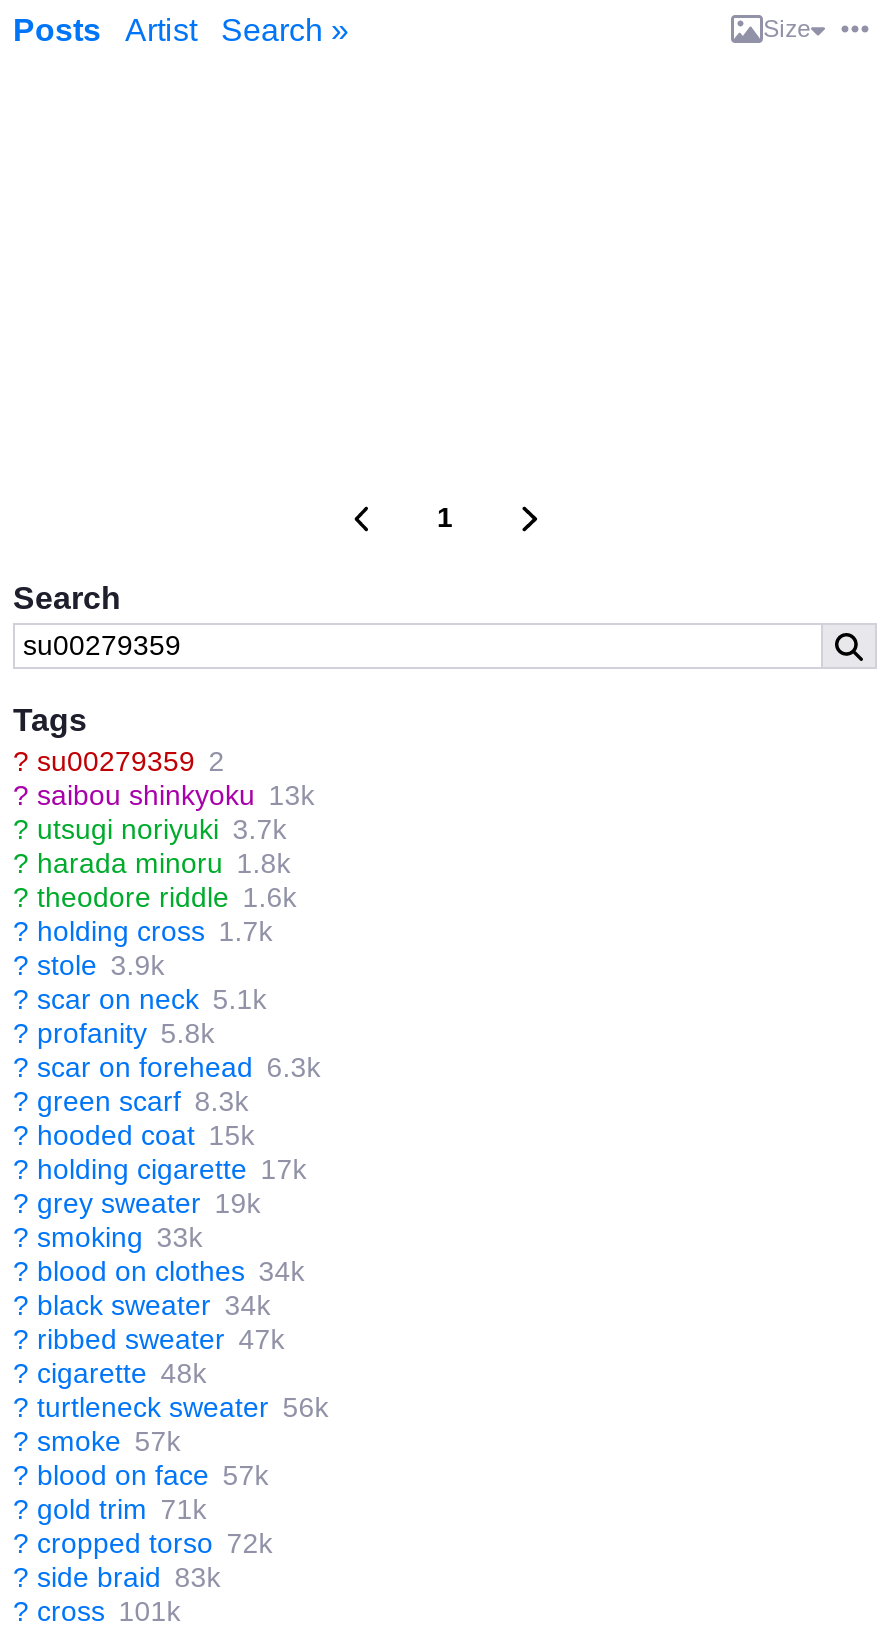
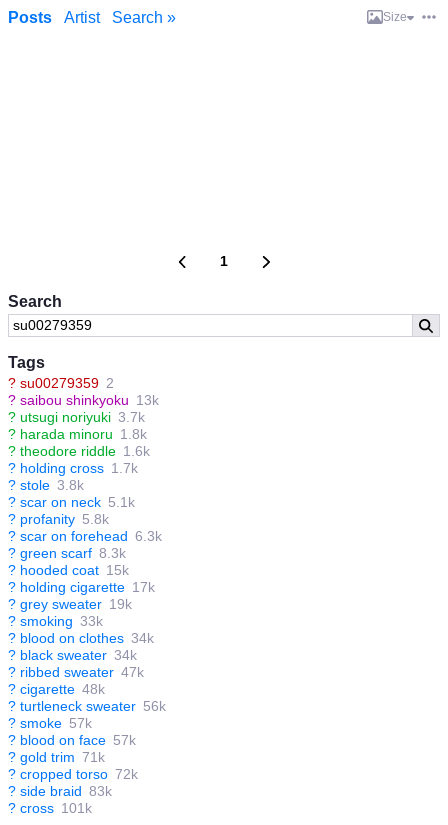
[13,949,165,981] ? stole 3.9k -> [8,477,84,493] ? stole 3.8k

